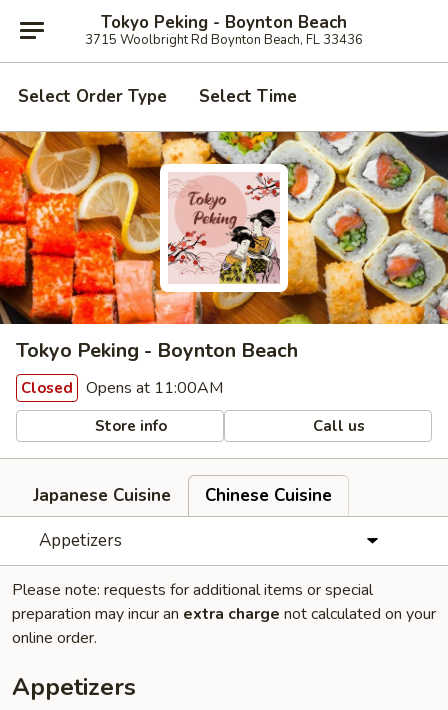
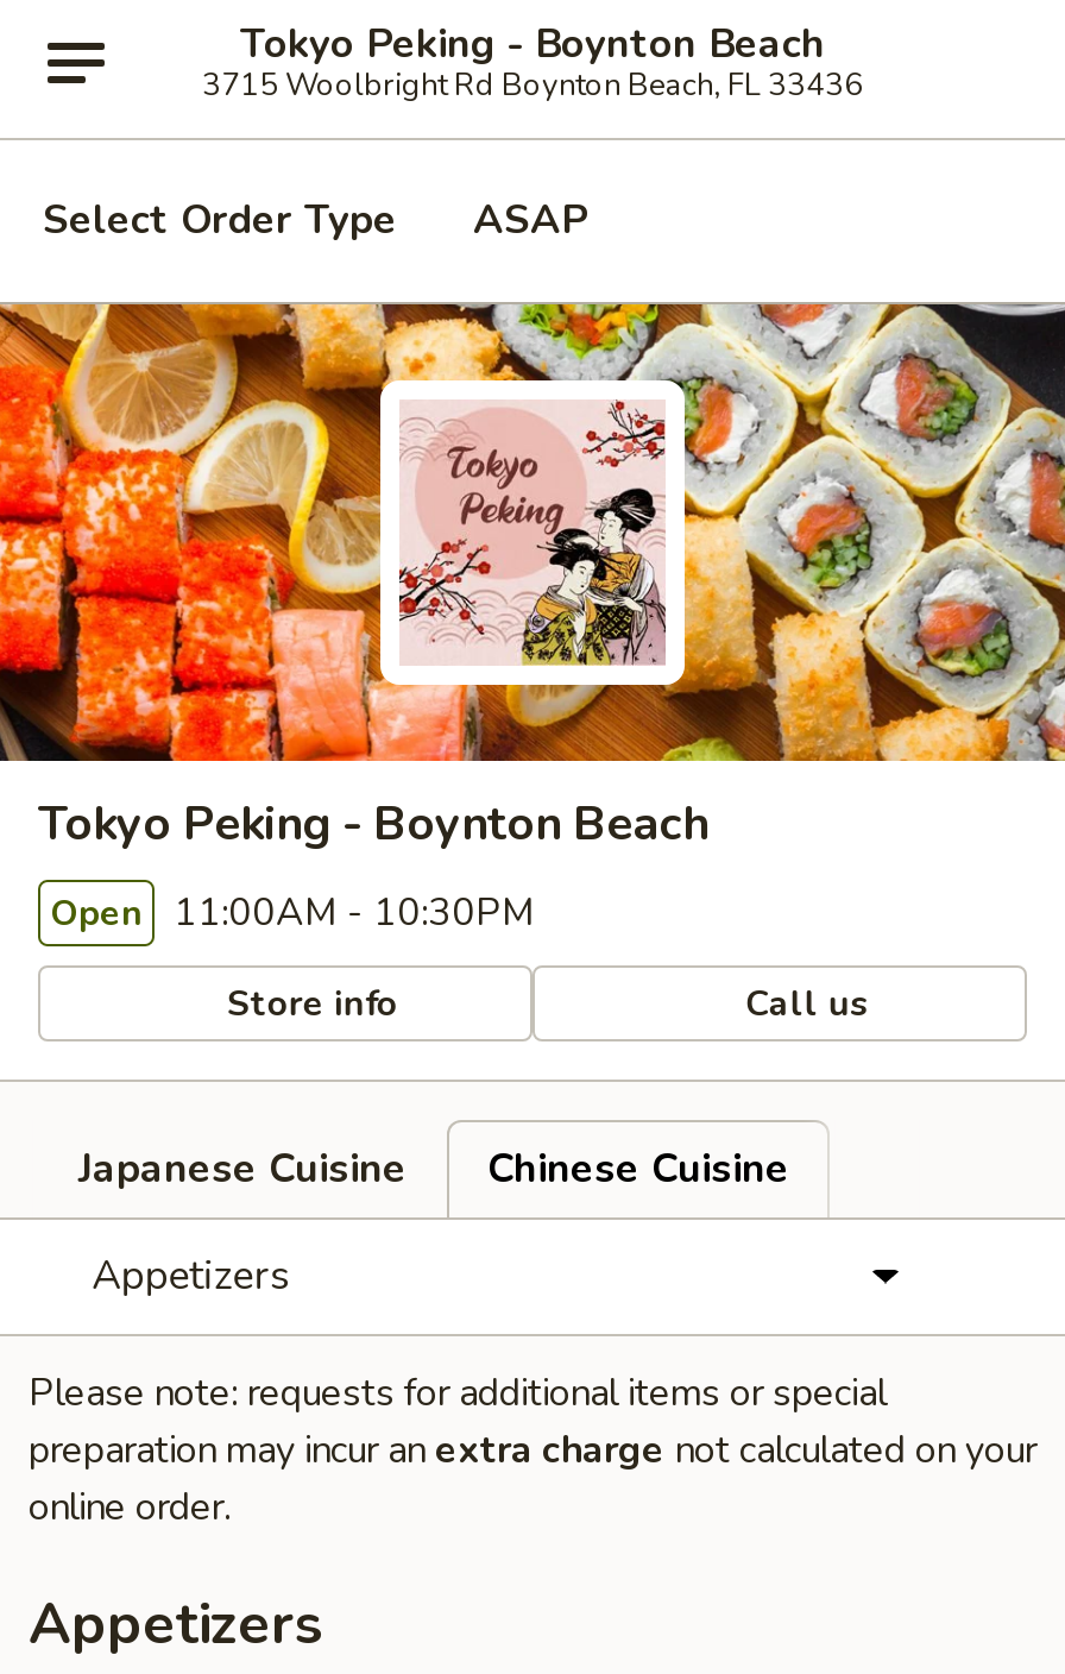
[199,85,297,108] Select Time -> [473,193,587,247] ASAP
[21,377,223,399] Closed Opens at 11:00AM -> [50,887,535,939] Open 11:00AM - 10:30PM

